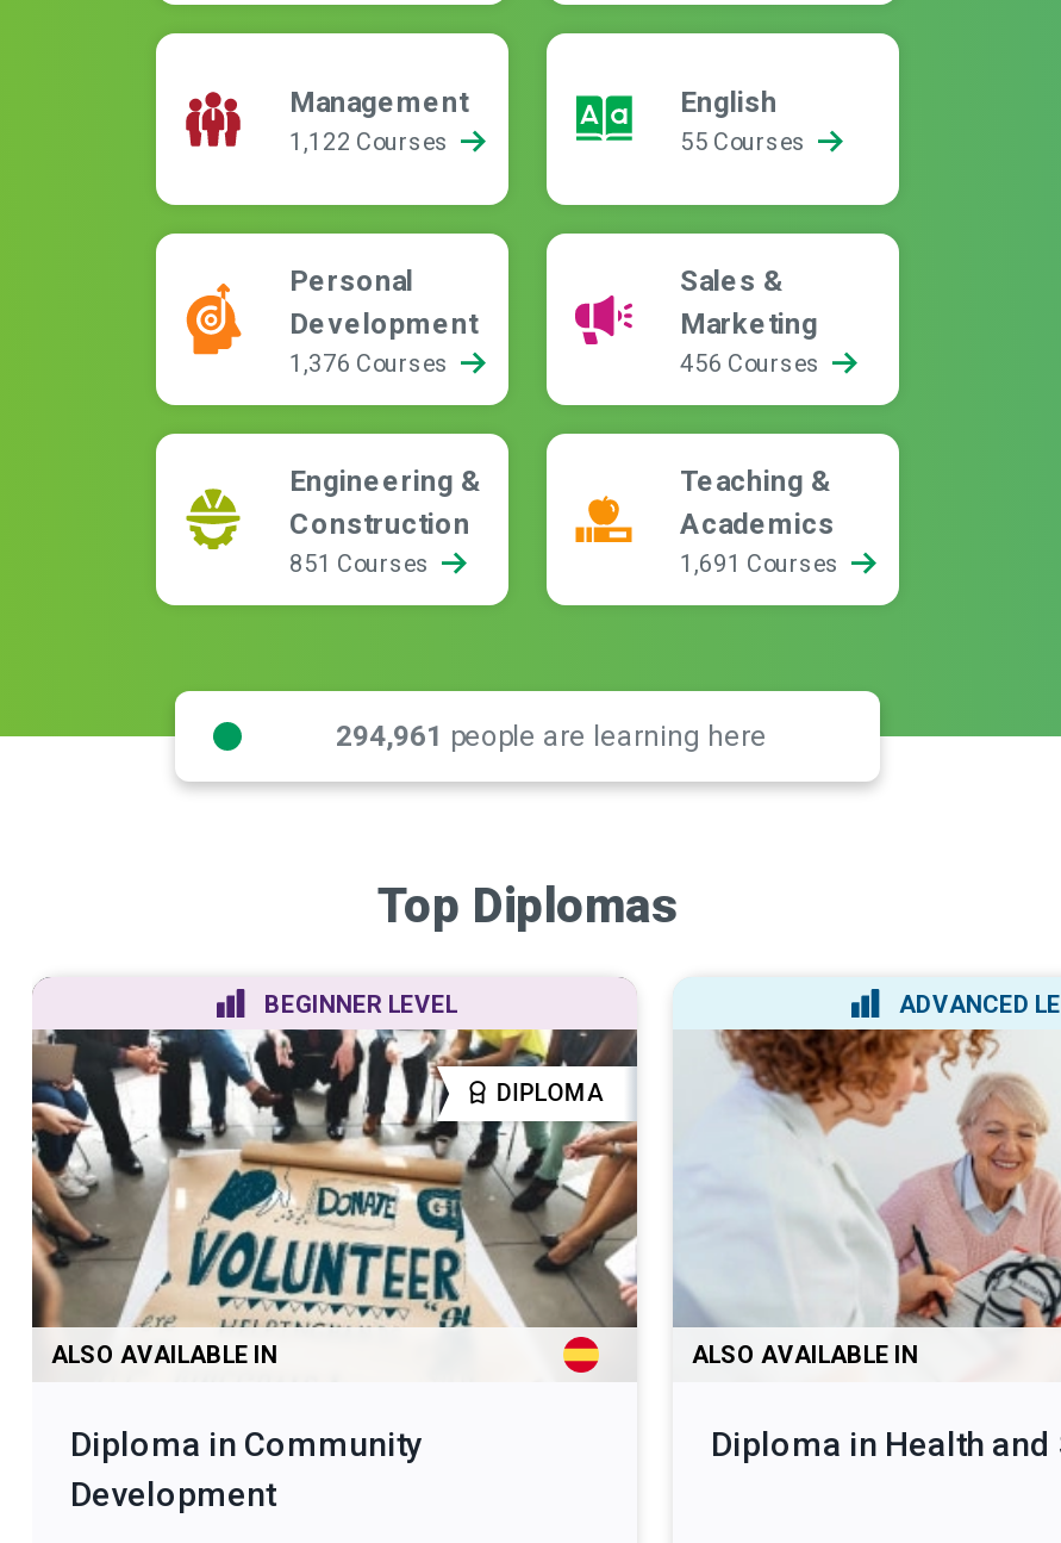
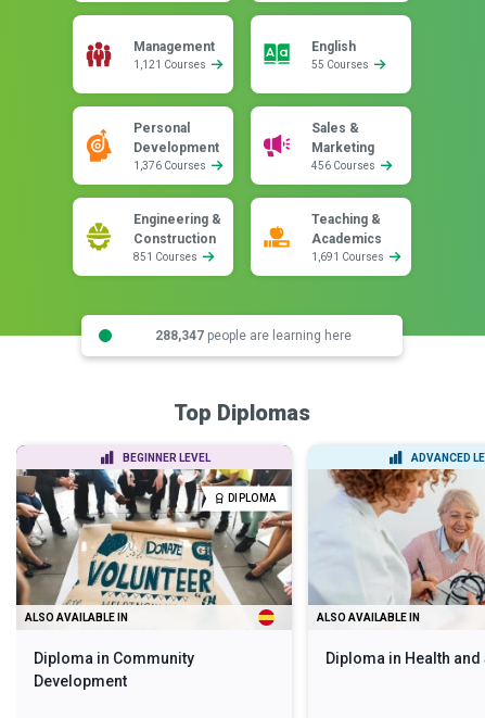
[289,129,454,155] 1,122 Courses -> [133,59,208,71] 1,121 Courses
[336,718,767,752] 294,961 people are learning here -> [155,327,351,343] 288,347 people are learning here

